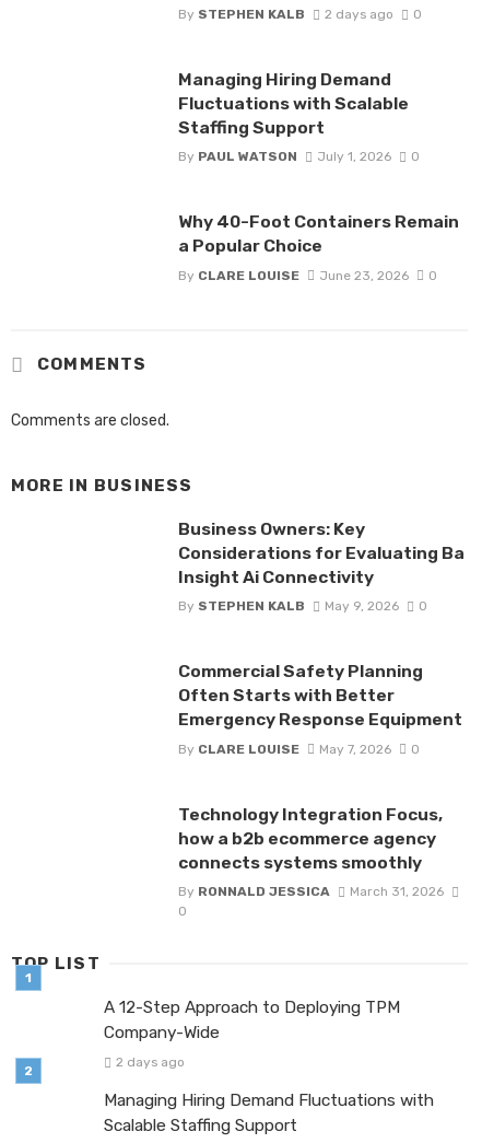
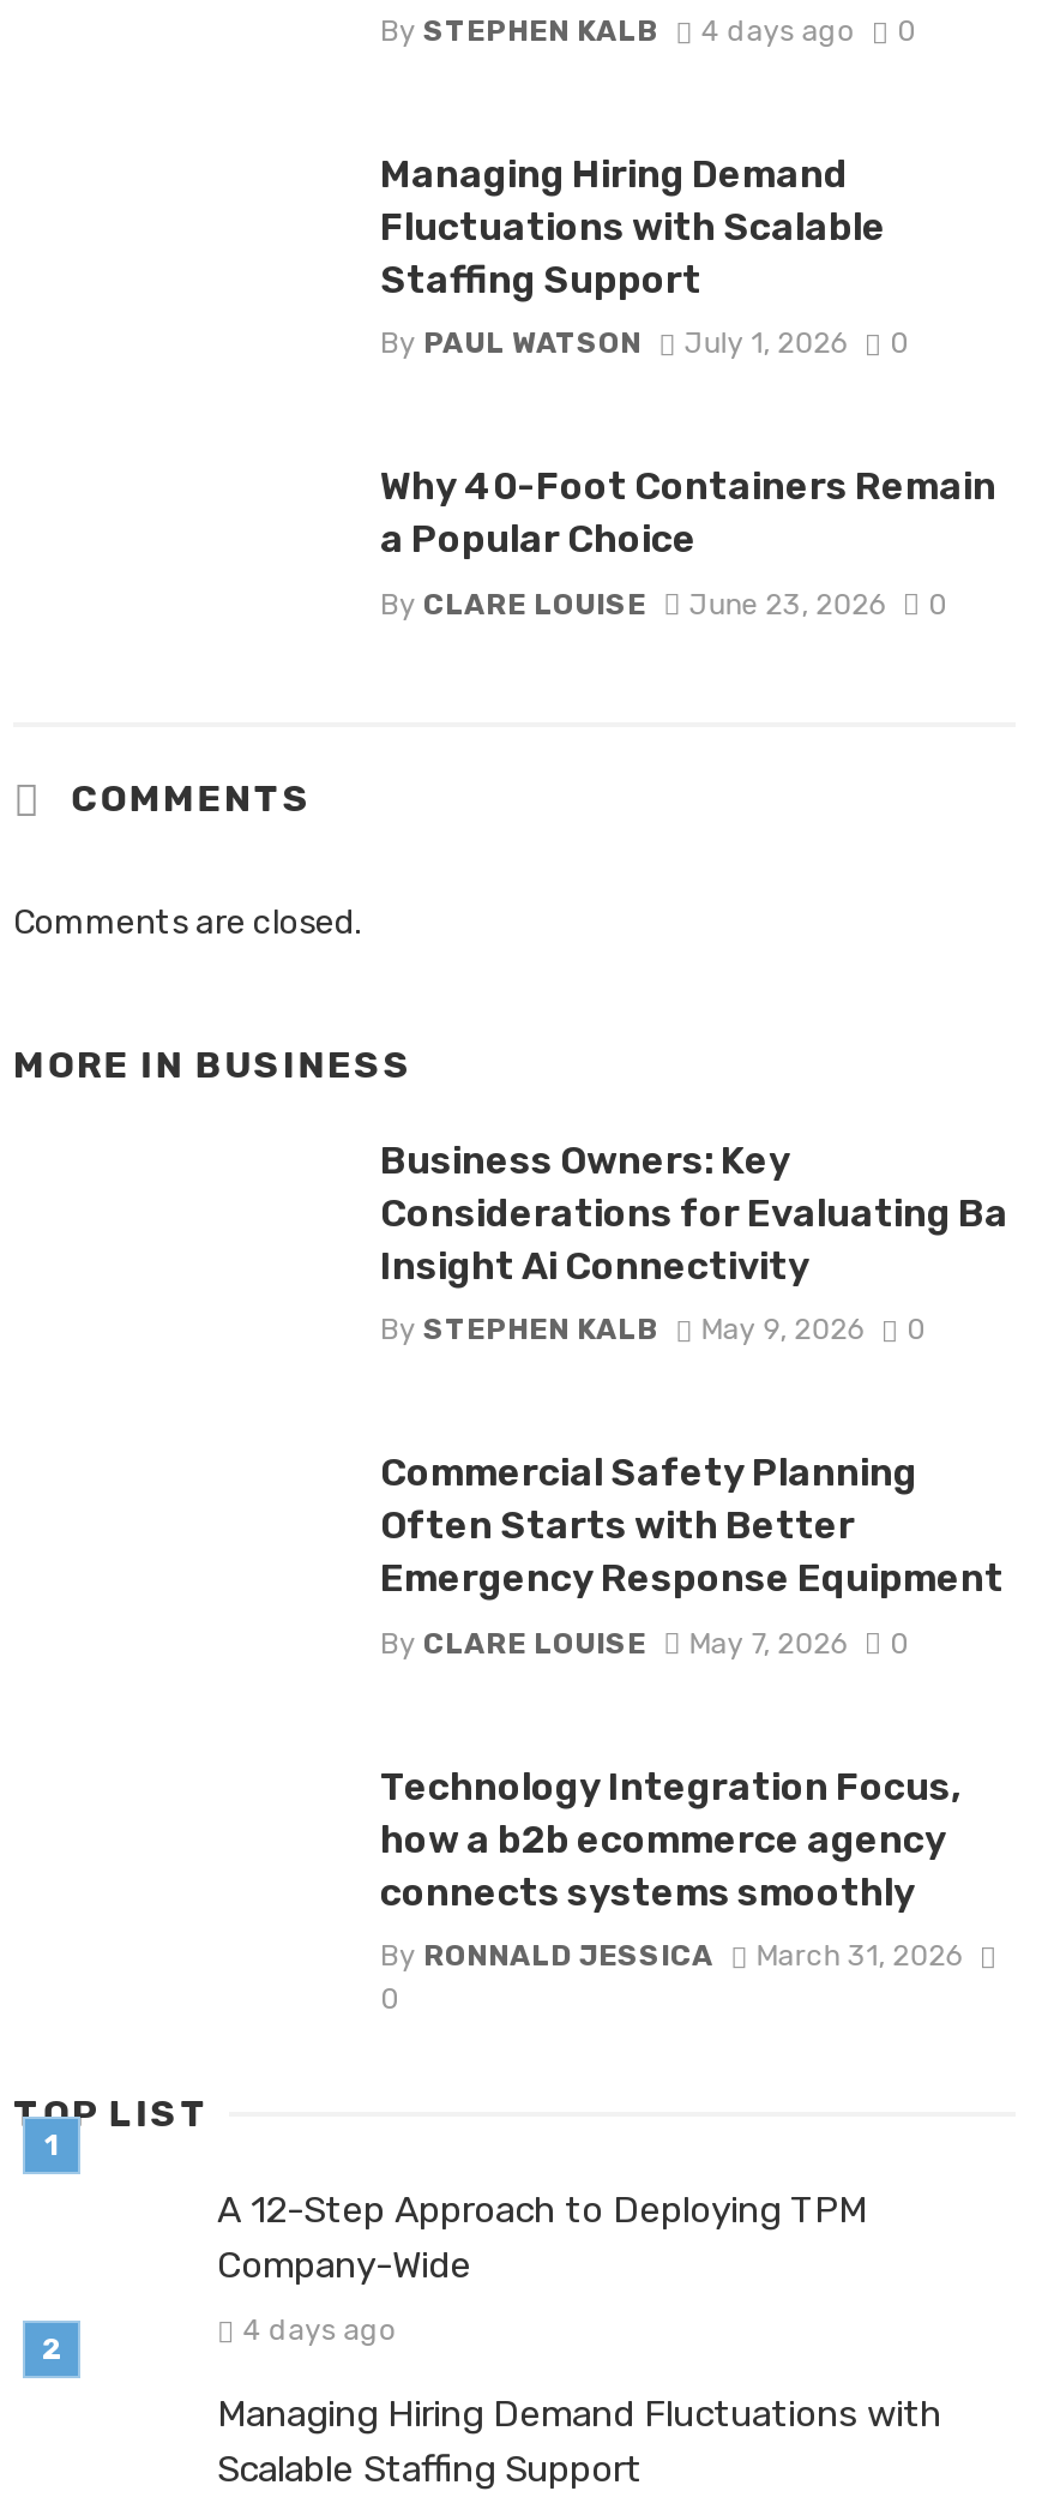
[178,7,421,22] By STEPHEN KALB 2 days ago 0 -> [380,14,916,48] By STEPHEN KALB 4 days ago 0
[115,1054,184,1070] 2 days ago -> [242,2313,396,2347] 4 days ago

